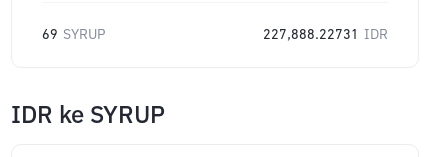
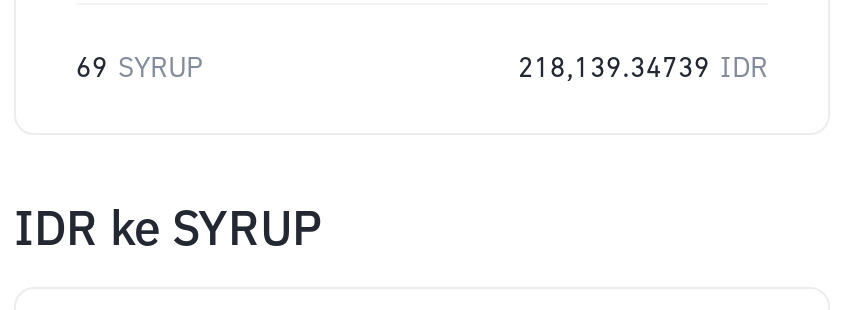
[263,28,388,42] 227,888.22731 IDR -> [518,55,768,83] 218,139.34739 IDR

